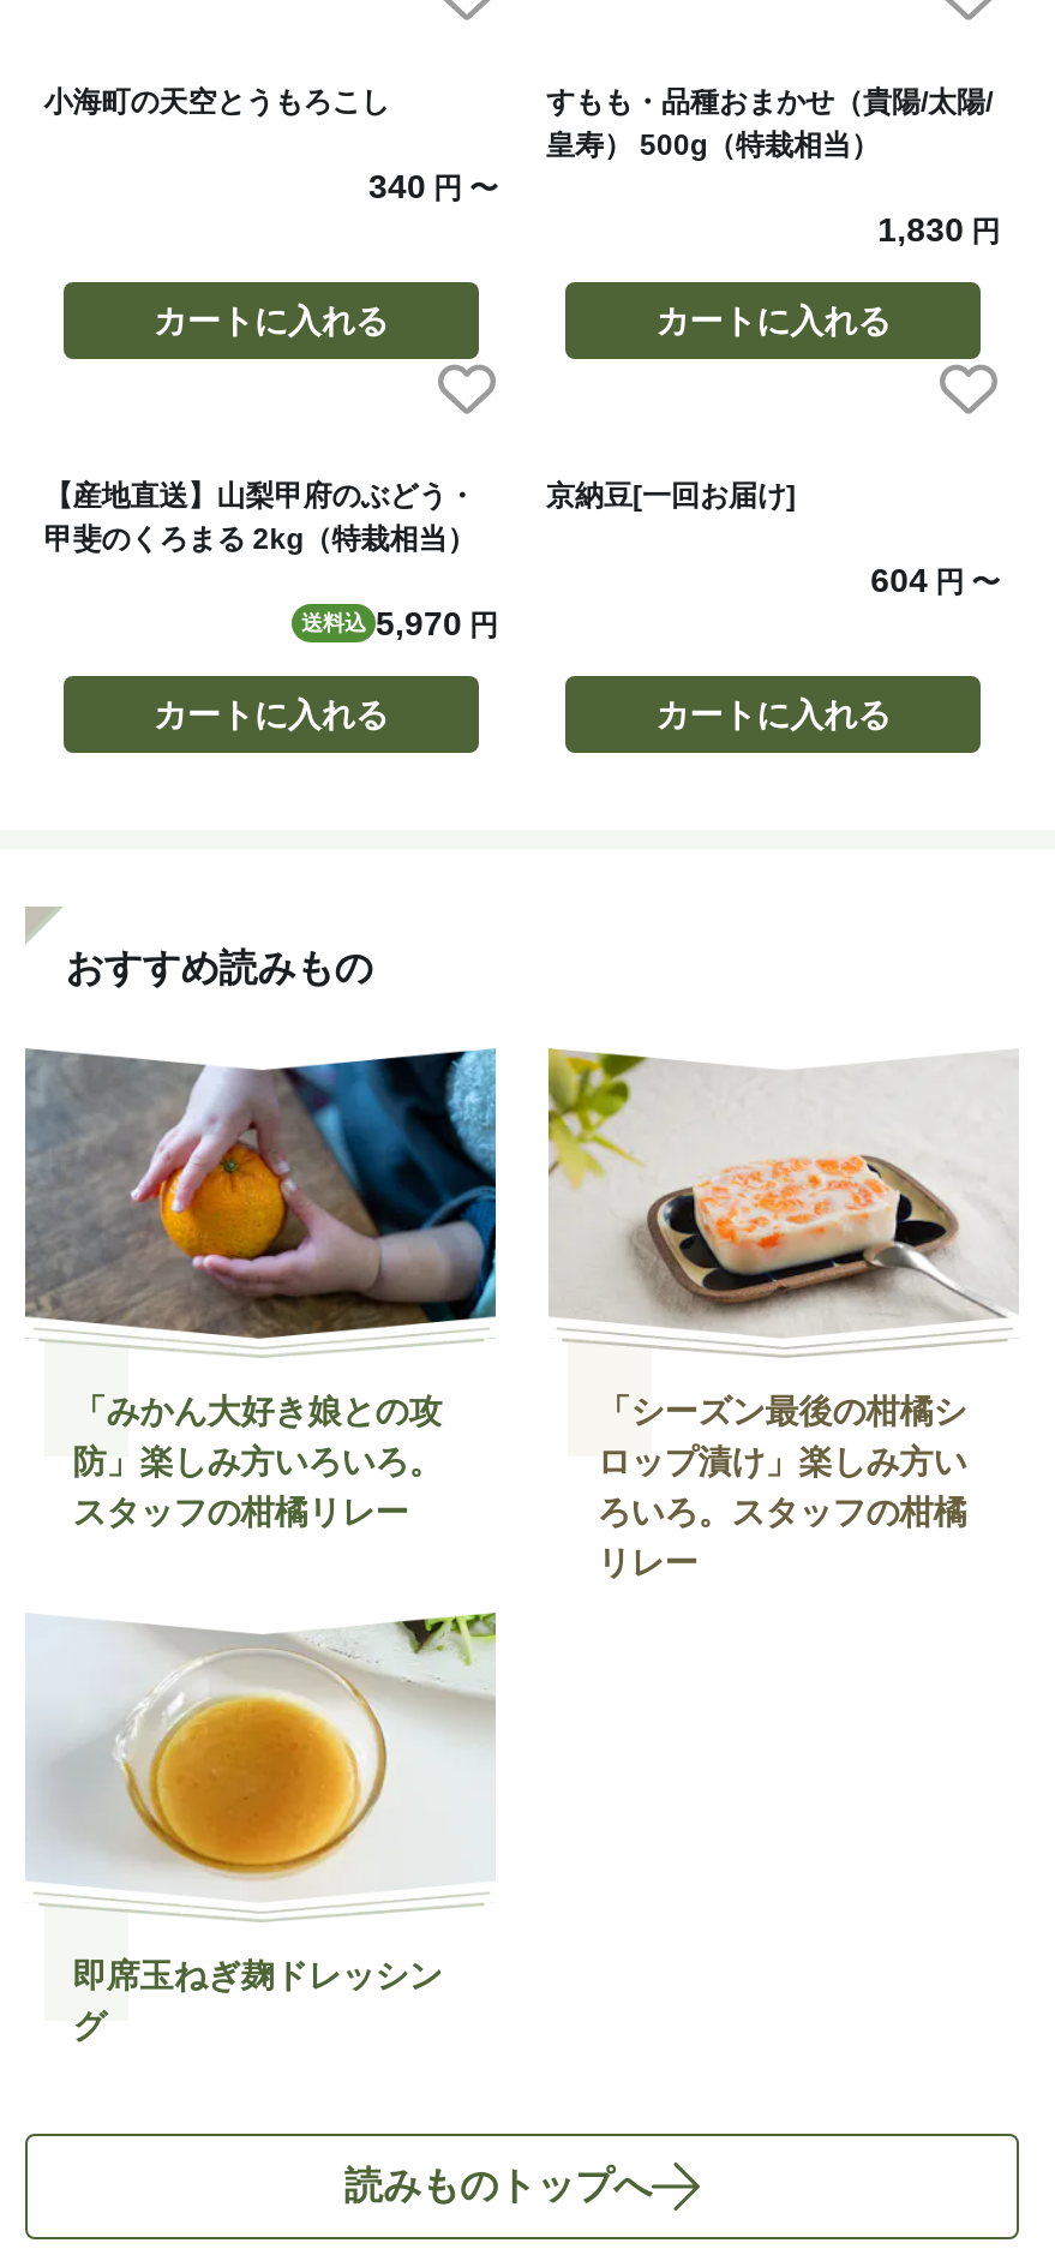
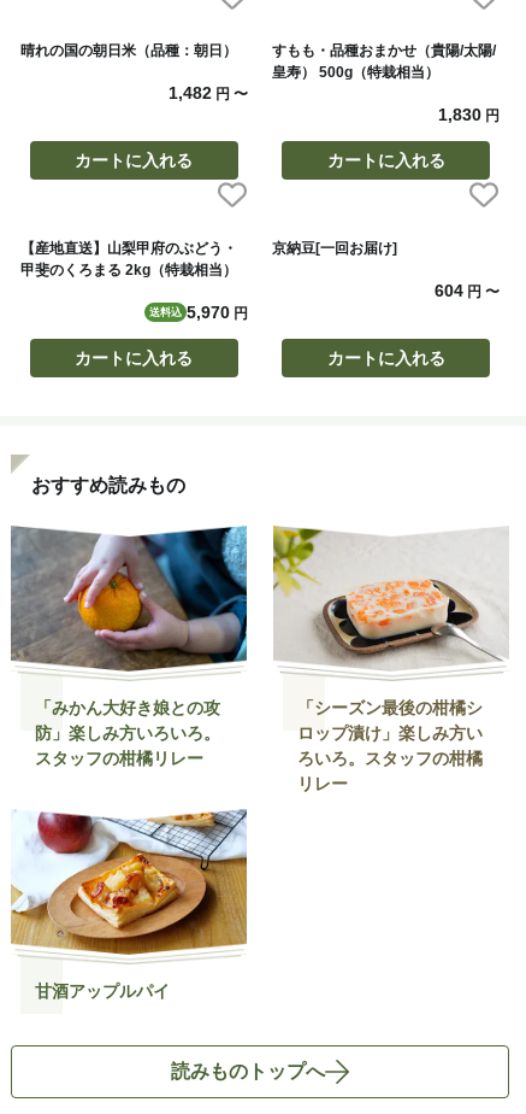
[44,84,390,117] 小海町の天空とうもろこし -> [20,42,237,59] 晴れの国の朝日米（品種：朝日）
[368,165,498,204] 340円〜 -> [169,83,248,102] 1,482円〜
[28,1614,498,2043] [image] | 即席玉ねぎ麹ドレッシン | グ -> [11,810,248,1000] [image] | 甘酒アップルパイ

